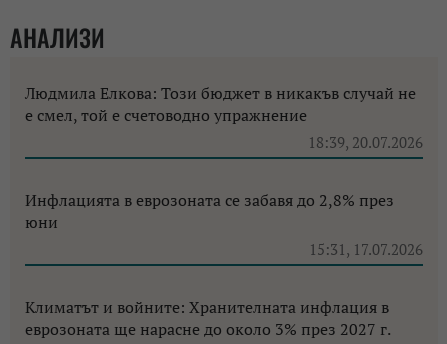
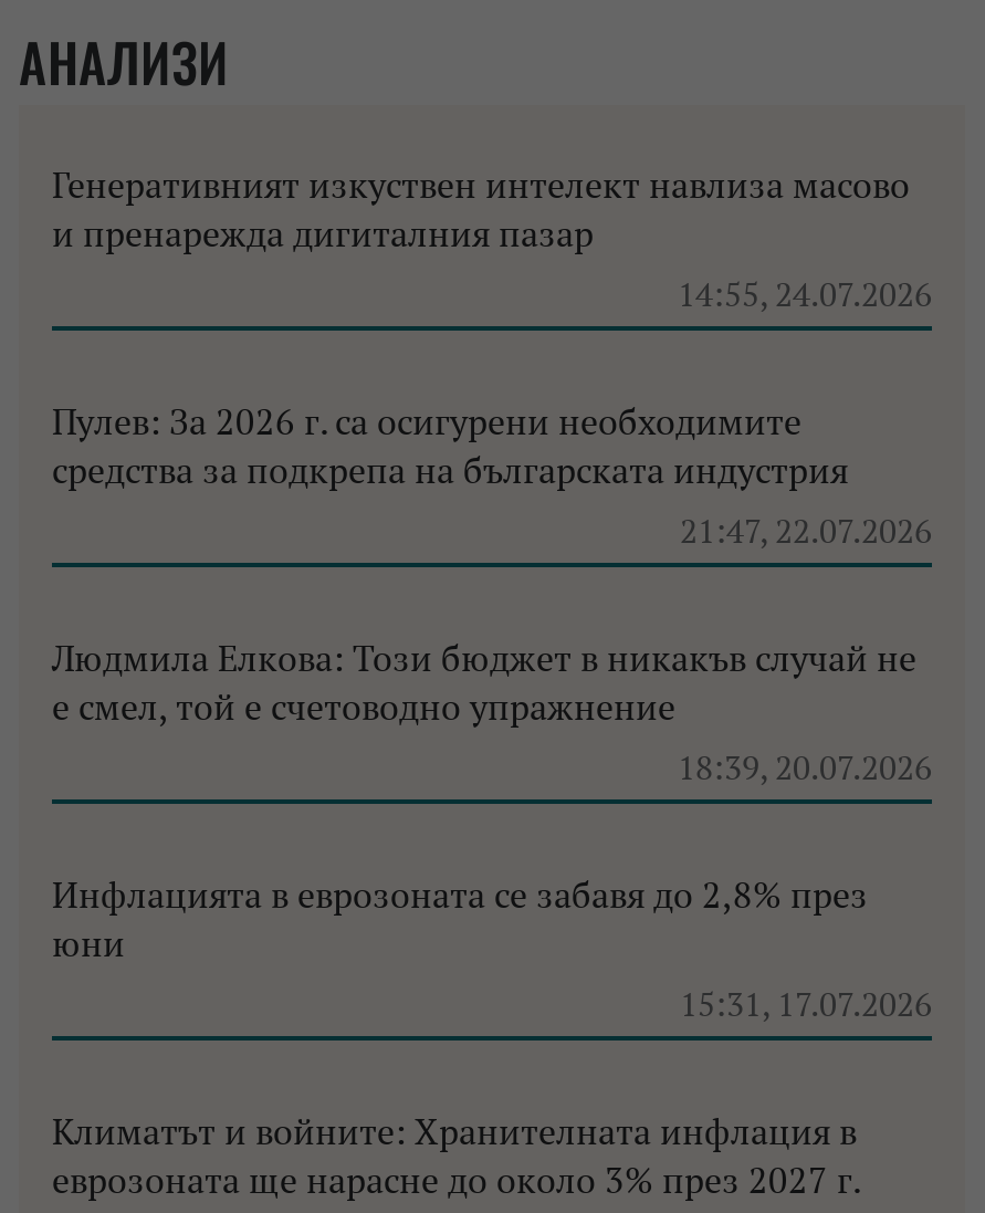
none -> [52,160,932,552] Генеративният изкуствен интелект навлиза масово | и пренарежда дигиталния пазар | 14:55, 24.07.2026 | Пулев: За 2026 г. са осигурени необходимите | средства за подкрепа на българската индустрия | 21:47, 22.07.2026

